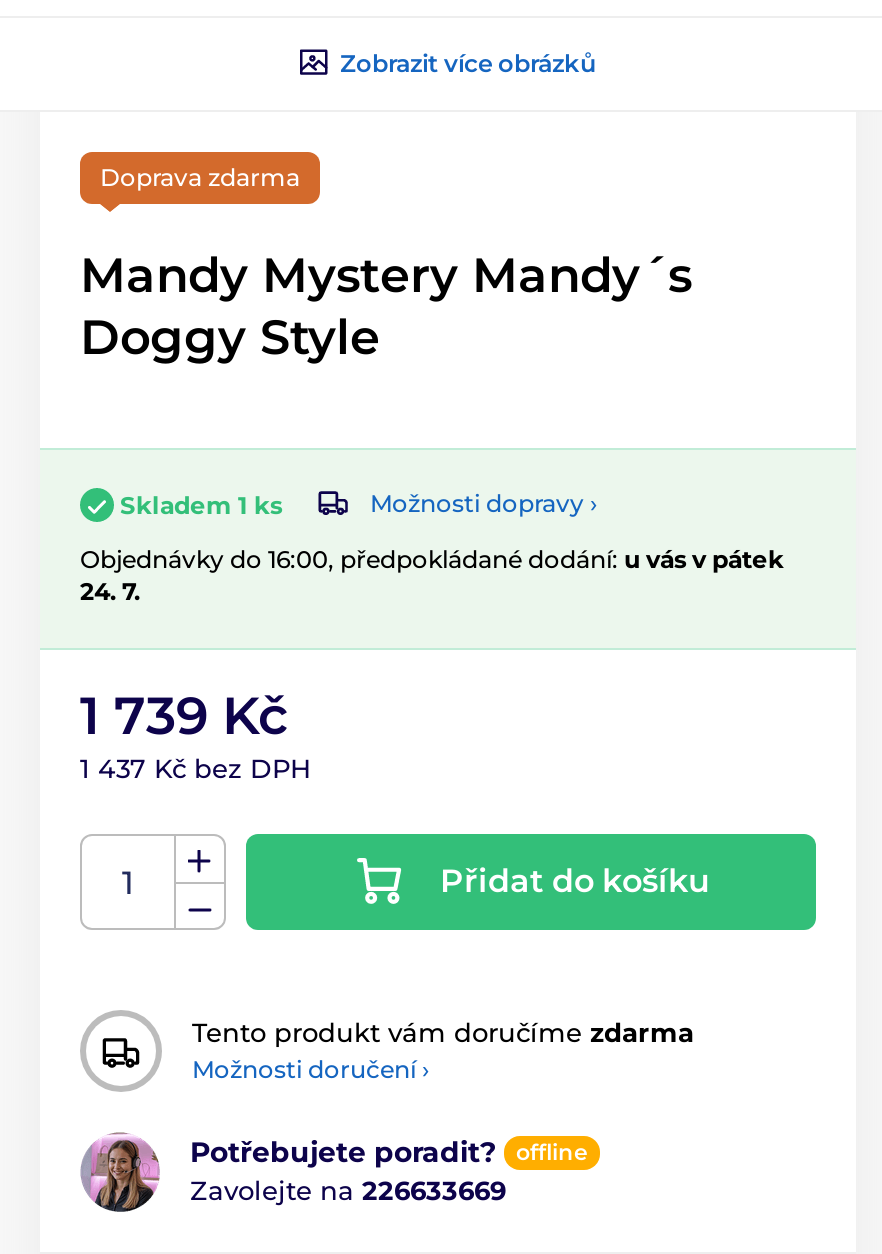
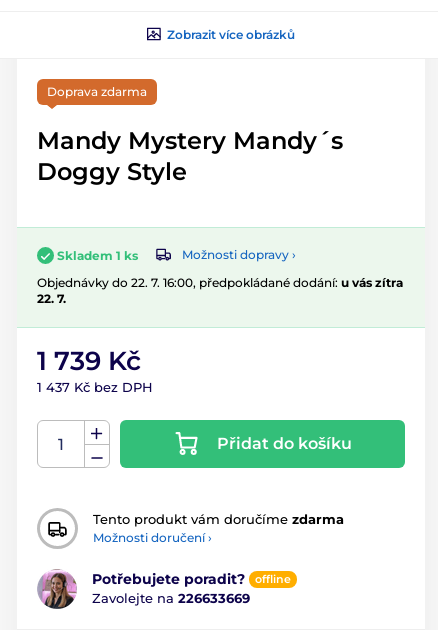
[80,544,784,606] Objednávky do 16:00, předpokládané dodání: u vás v pátek | 24. 7. -> [37,275,403,306] Objednávky do 22. 7. 16:00, předpokládané dodání: u vás zítra | 22. 7.

